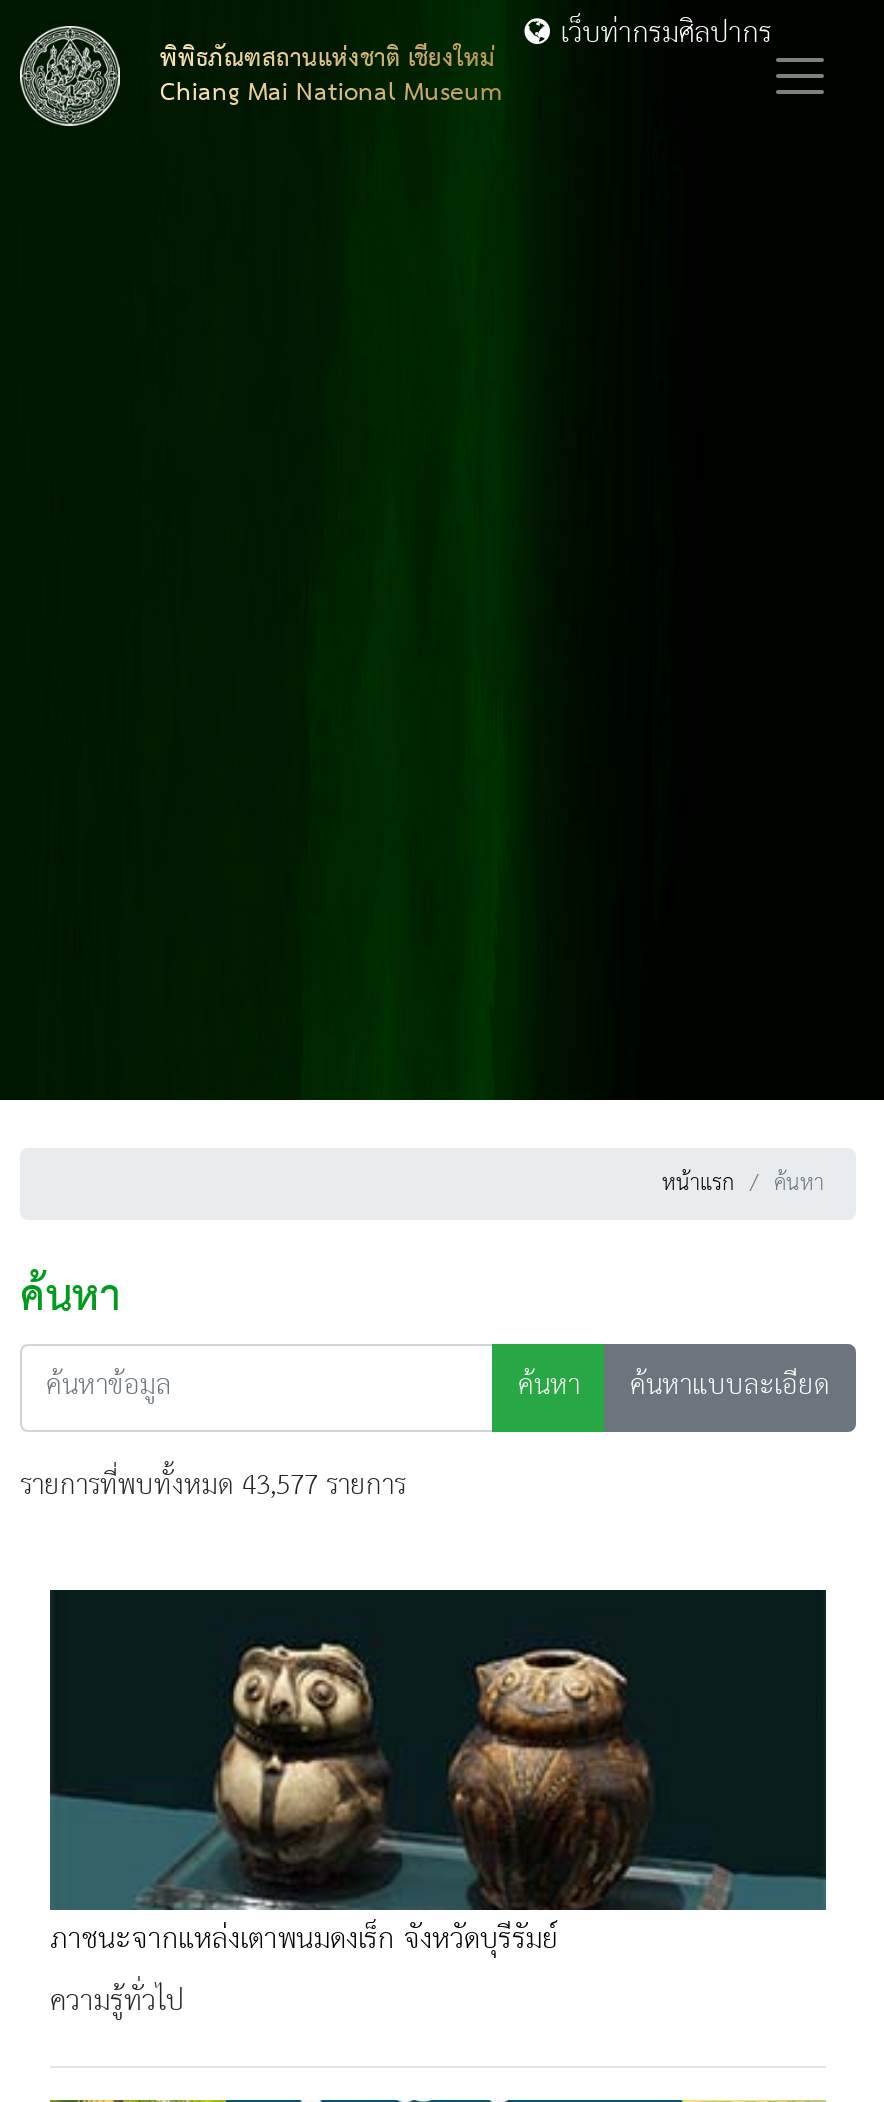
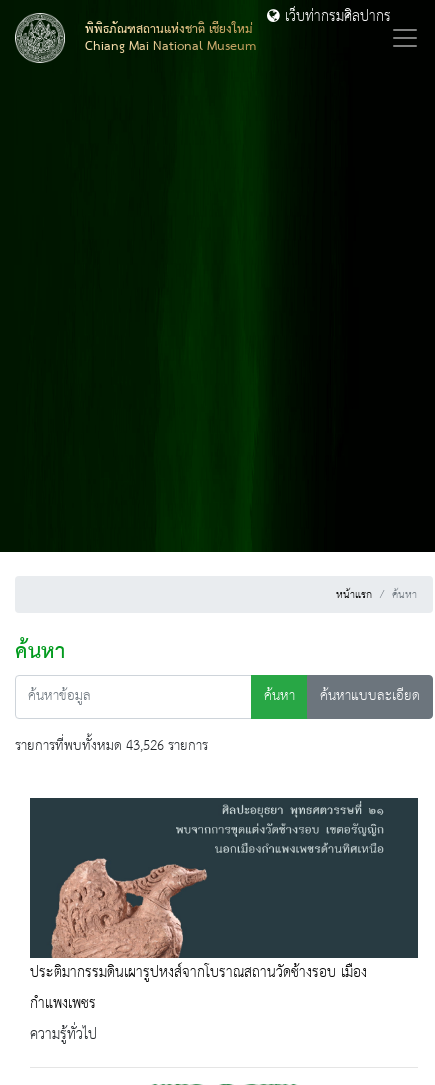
[20,1461,406,1515] รายการที่พบทั้งหมด 43,577 รายการ -> [15,733,208,760] รายการที่พบทั้งหมด 43,526 รายการ
[50,1592,826,1969] [image] | ภาชนะจากแหล่งเตาพนมดงเร็ก จังหวัดบุรีรัมย์ -> [30,799,417,1018] [image] | ประติมากรรมดินเผารูปหงส์จากโบราณสถานวัดช้างรอบ เมือง | กำแพงเพชร

